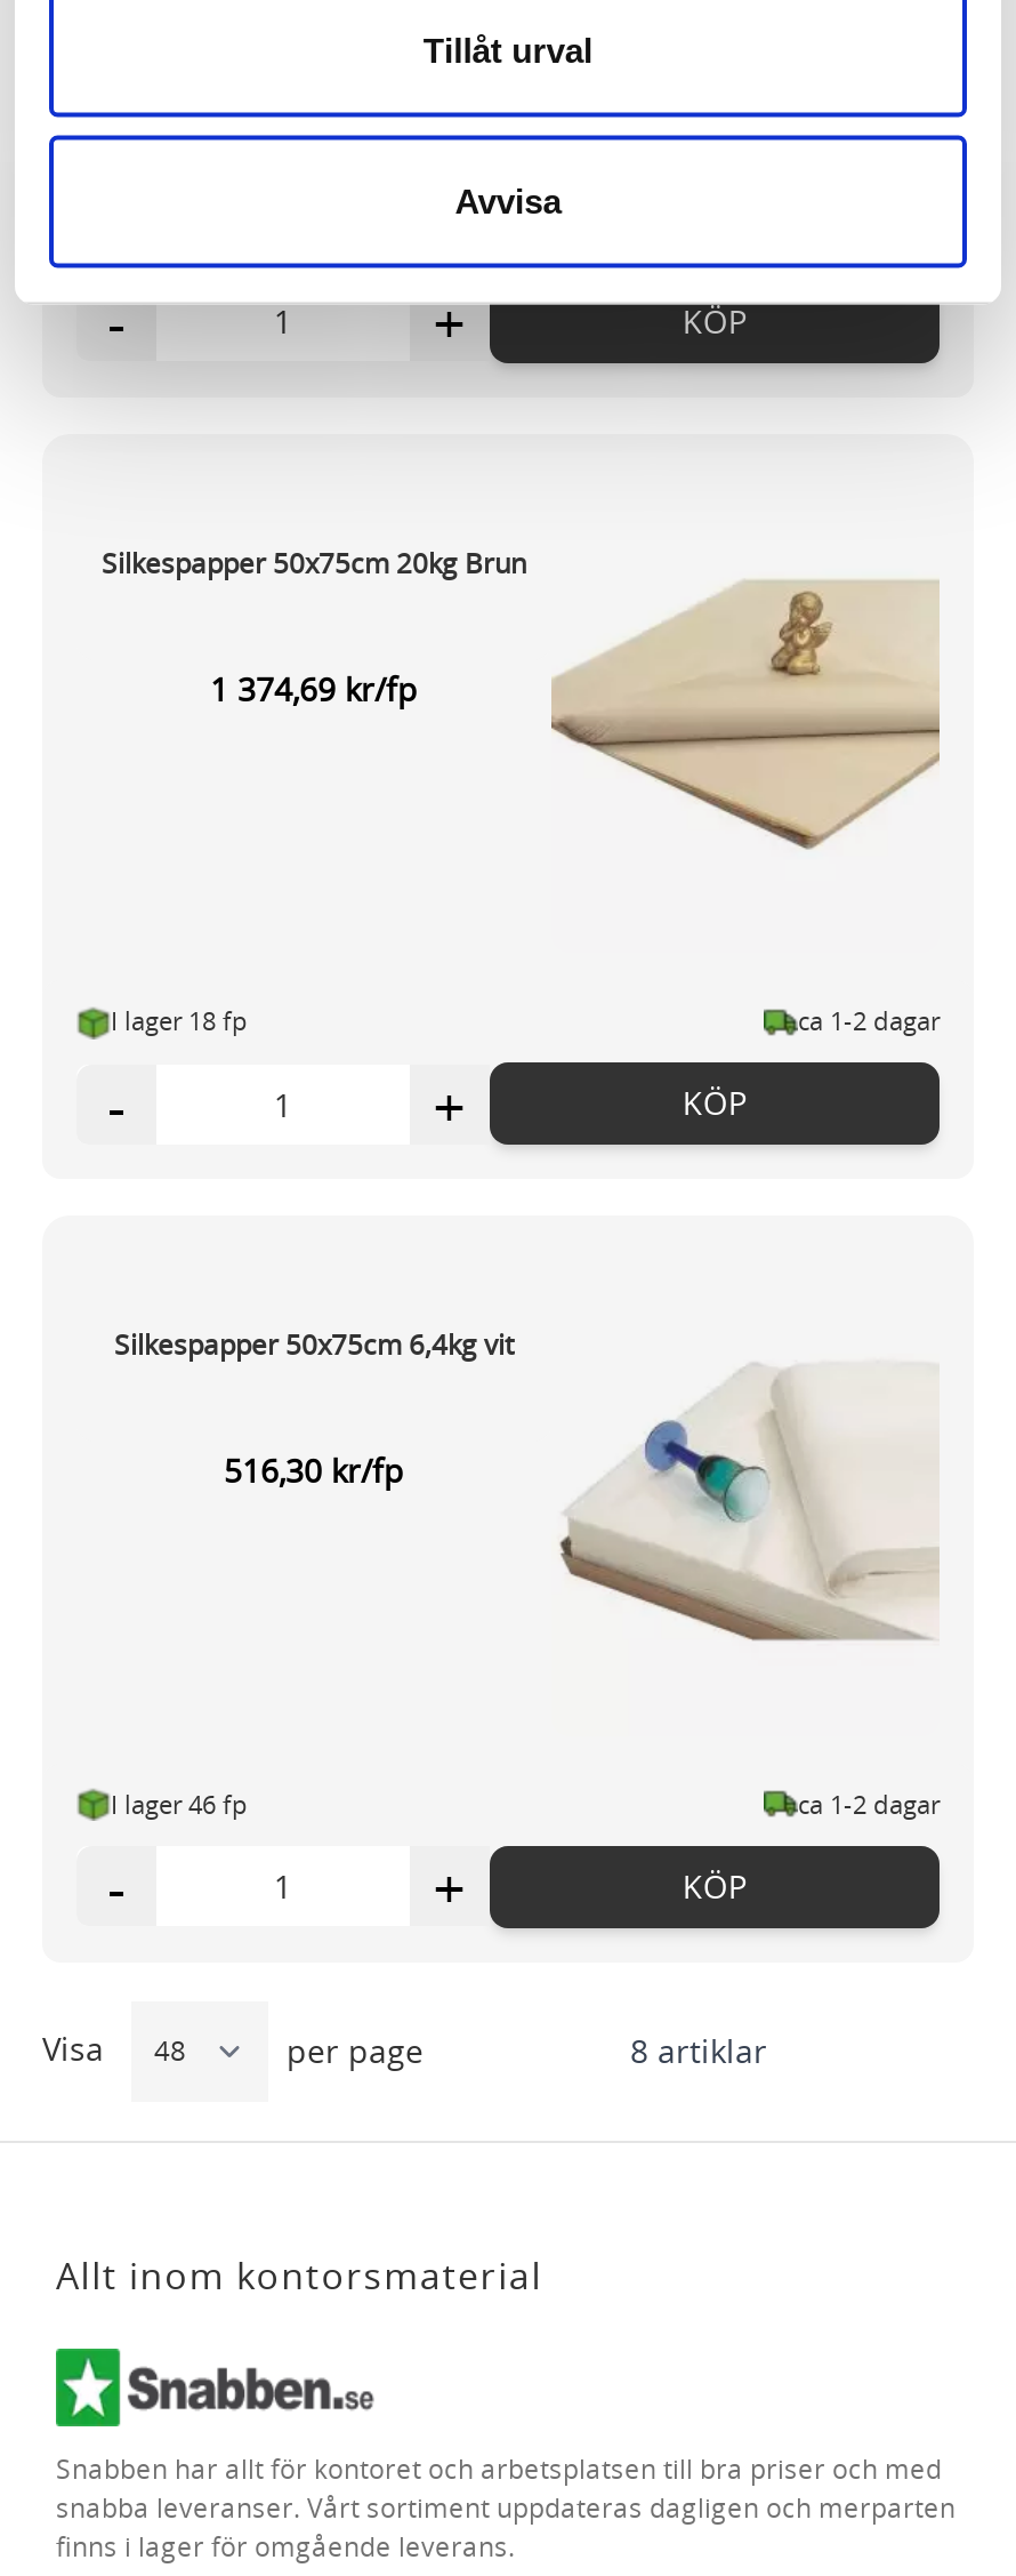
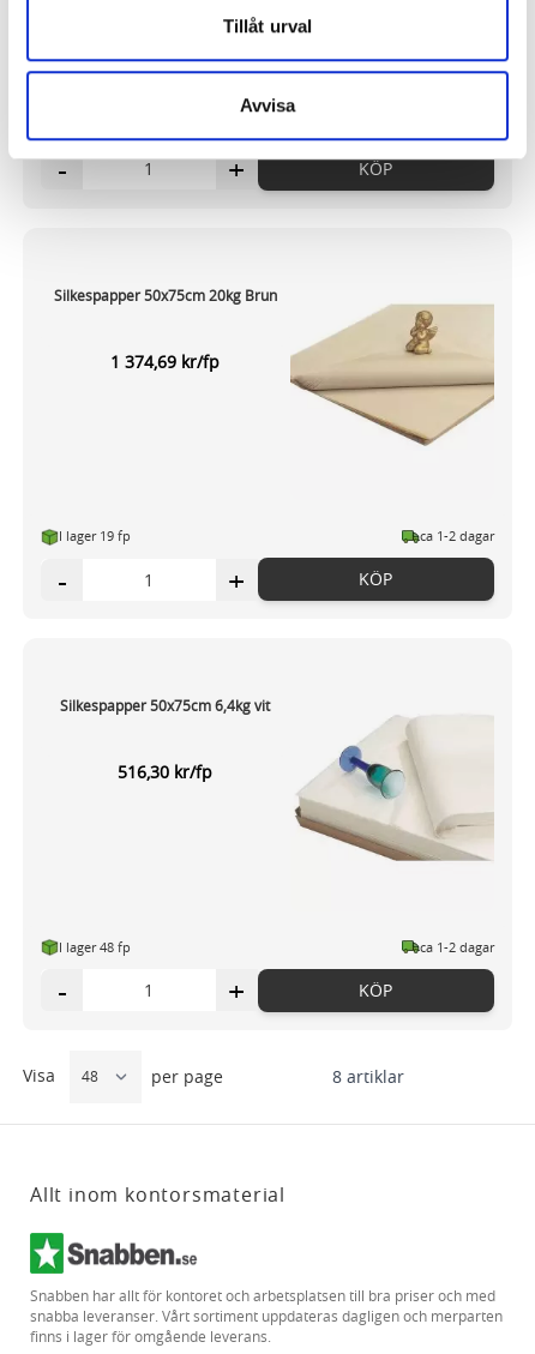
[111,1004,248,1038] I lager 18 fp -> [59,527,131,545] I lager 19 fp
[111,1786,248,1821] I lager 46 fp -> [59,938,131,956] I lager 48 fp

